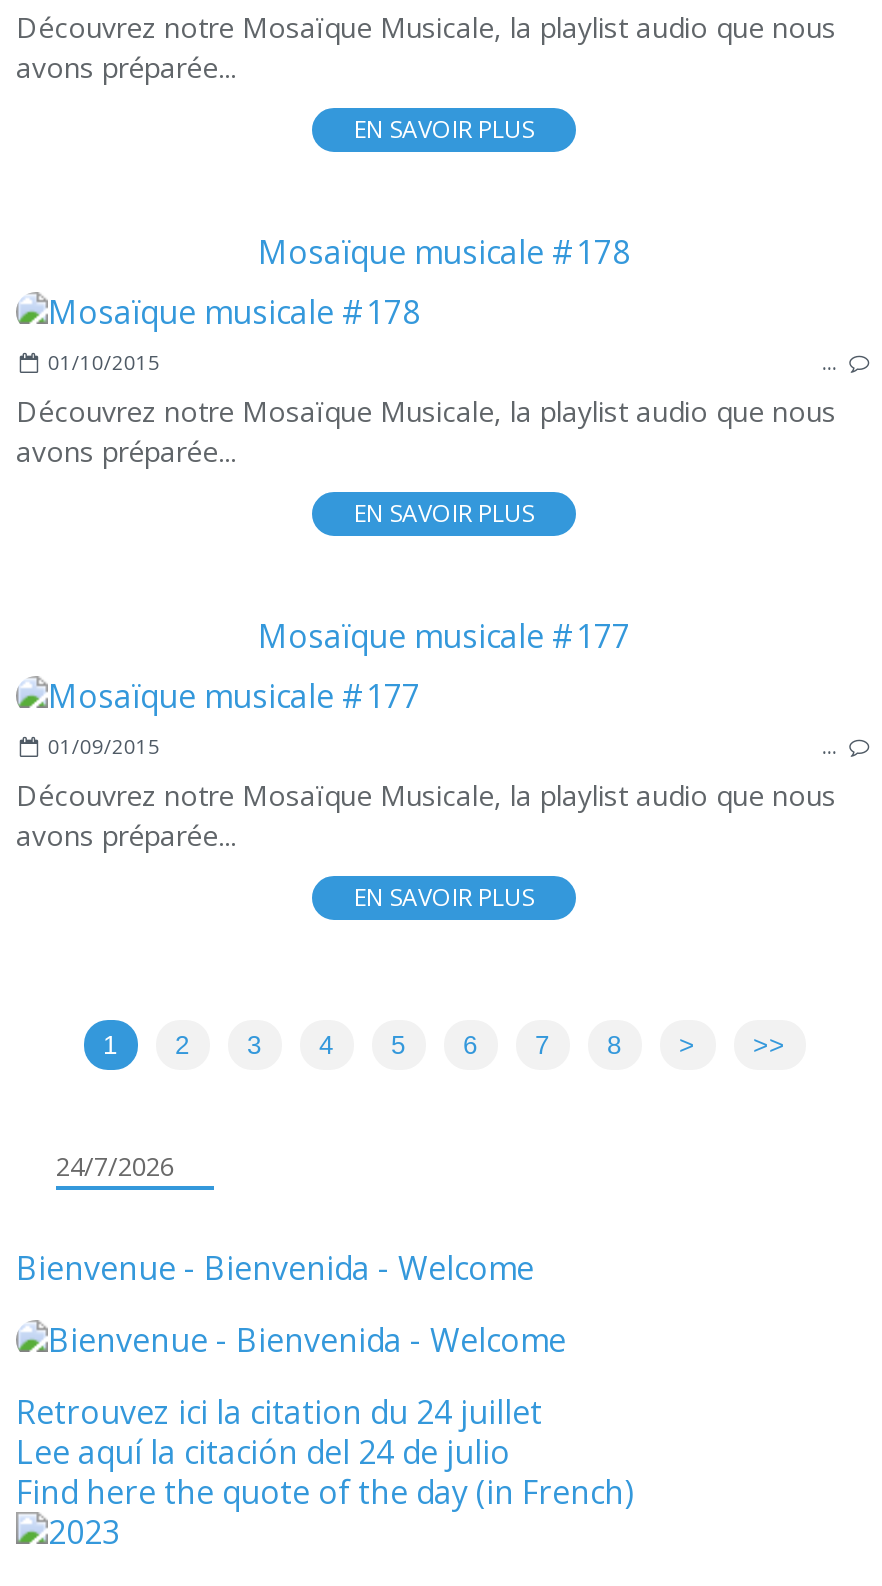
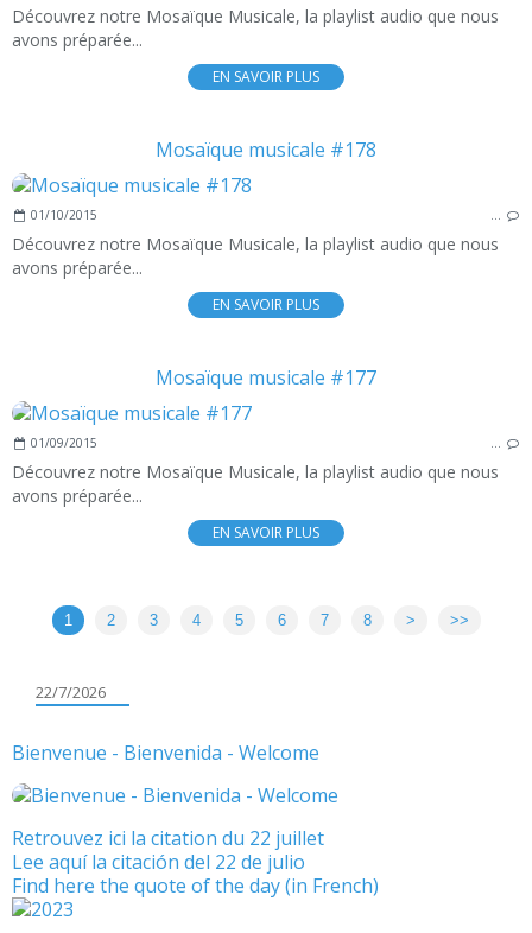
[56,1149,174,1185] 24/7/2026 -> [36,682,106,703] 22/7/2026
[16,1391,542,1435] Retrouvez ici la citation du 24 juillet -> [12,825,324,852] Retrouvez ici la citation du 22 juillet
[16,1431,510,1475] Lee aquí la citación del 24 de julio -> [12,849,305,875] Lee aquí la citación del 22 de julio

